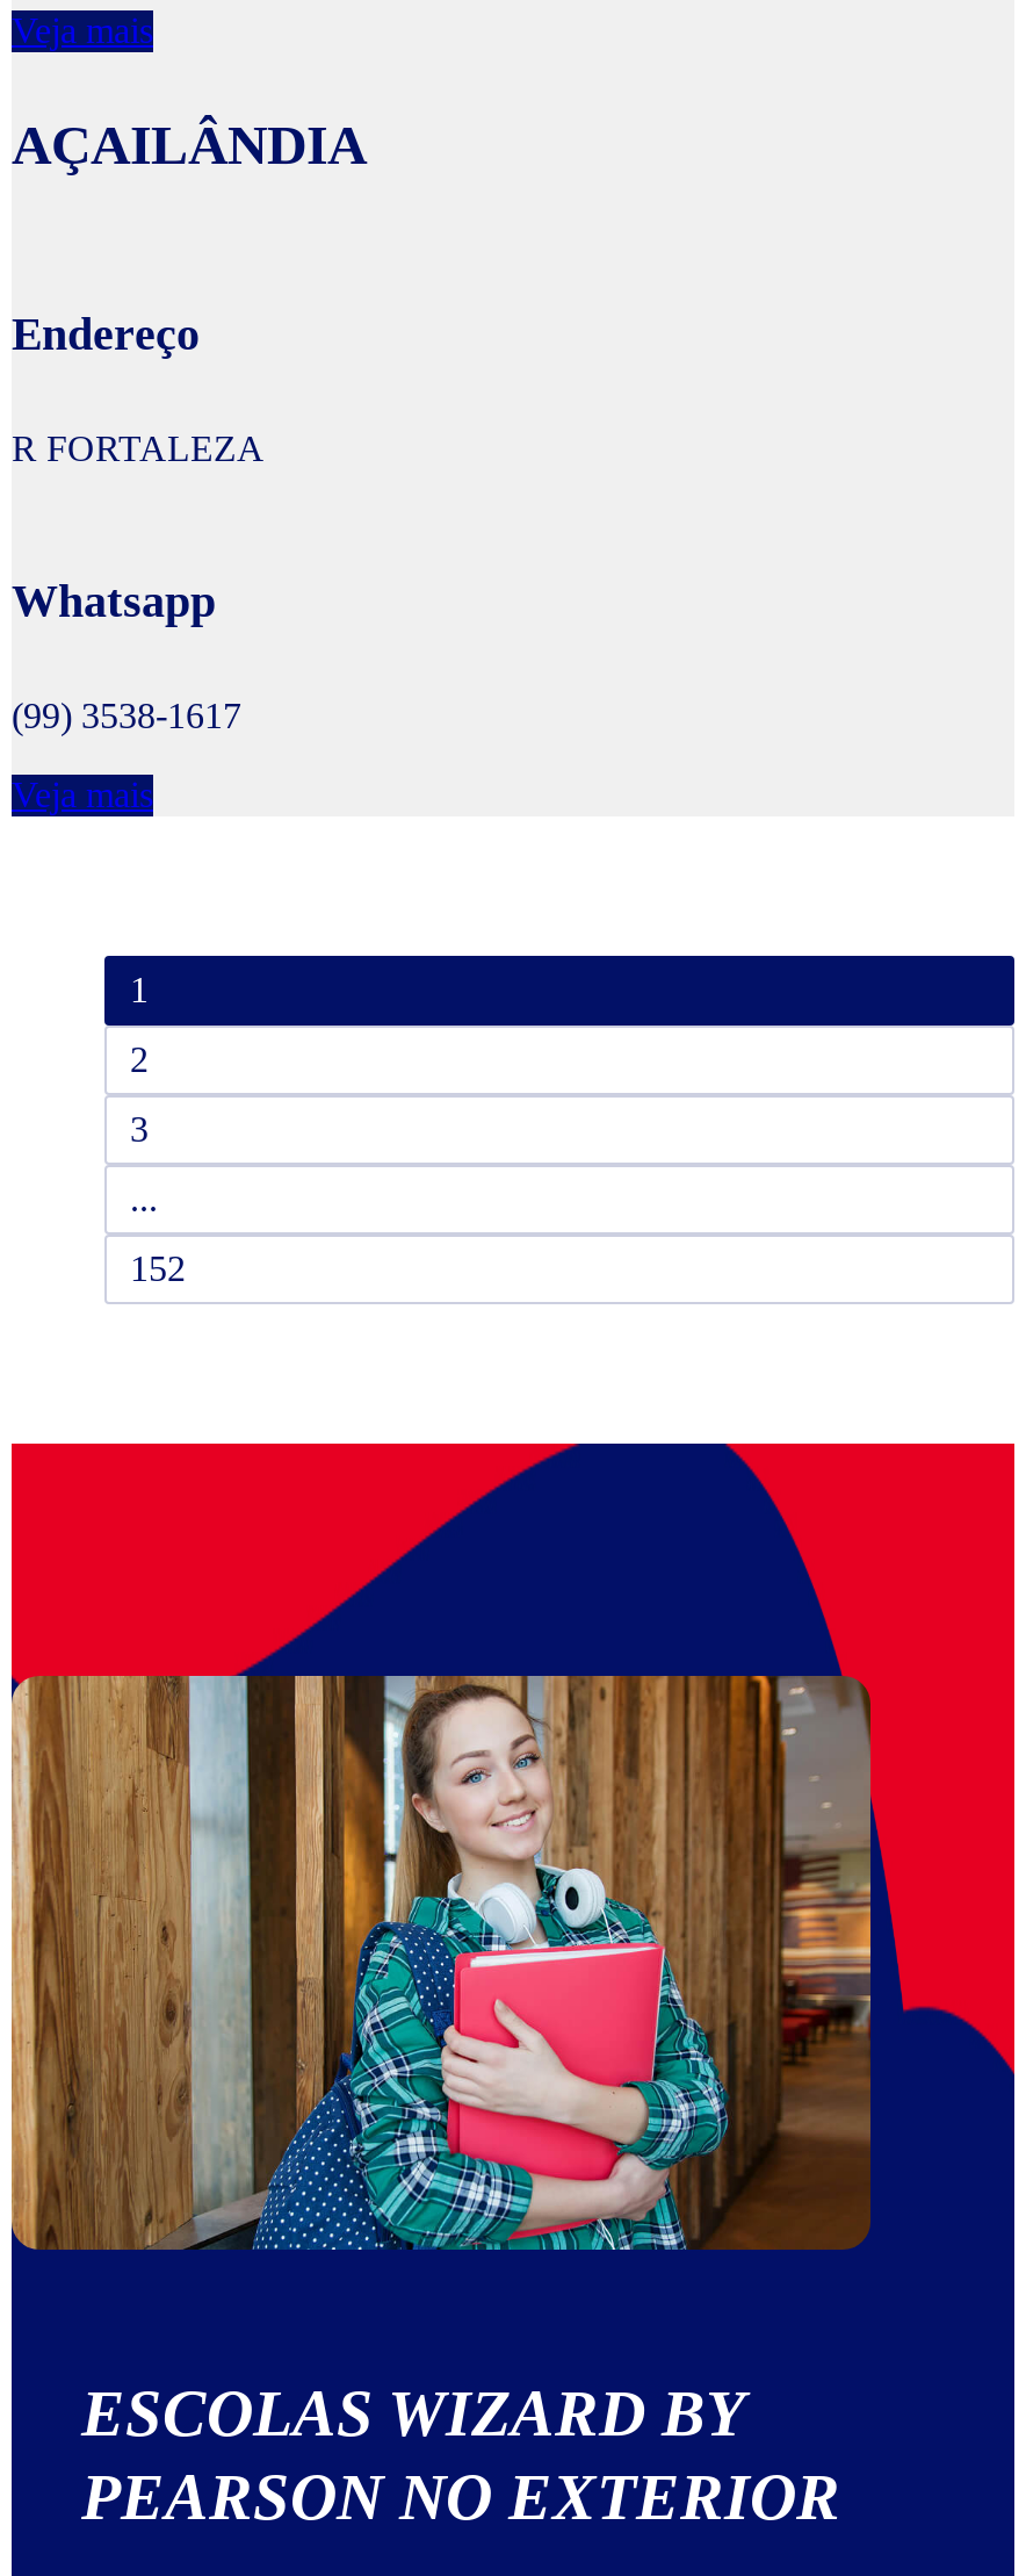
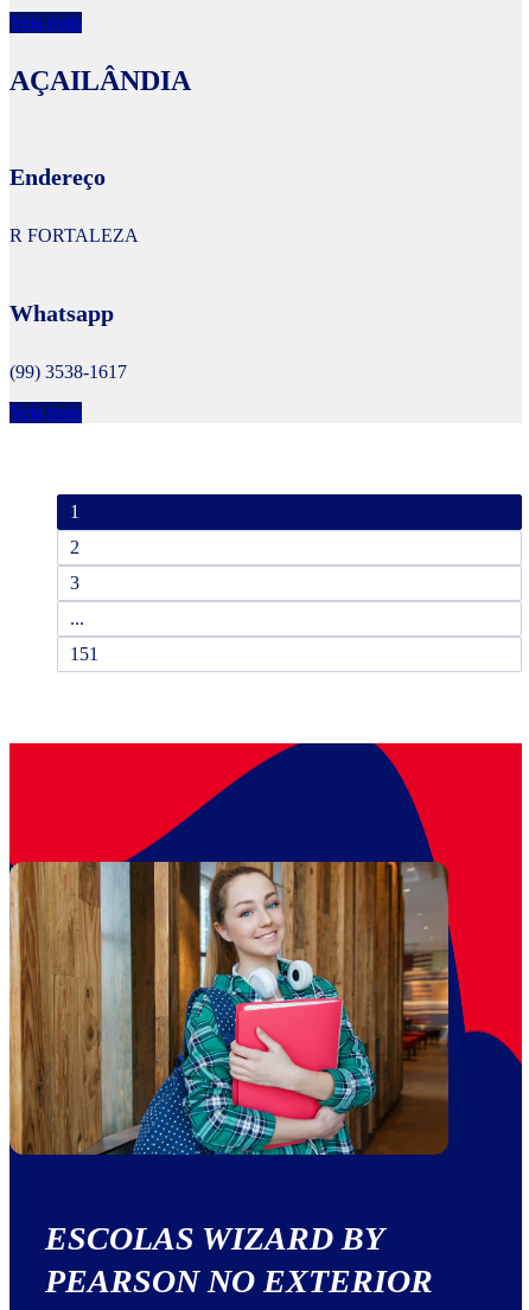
[130,1248,186,1287] 152 -> [70,643,98,664] 151

